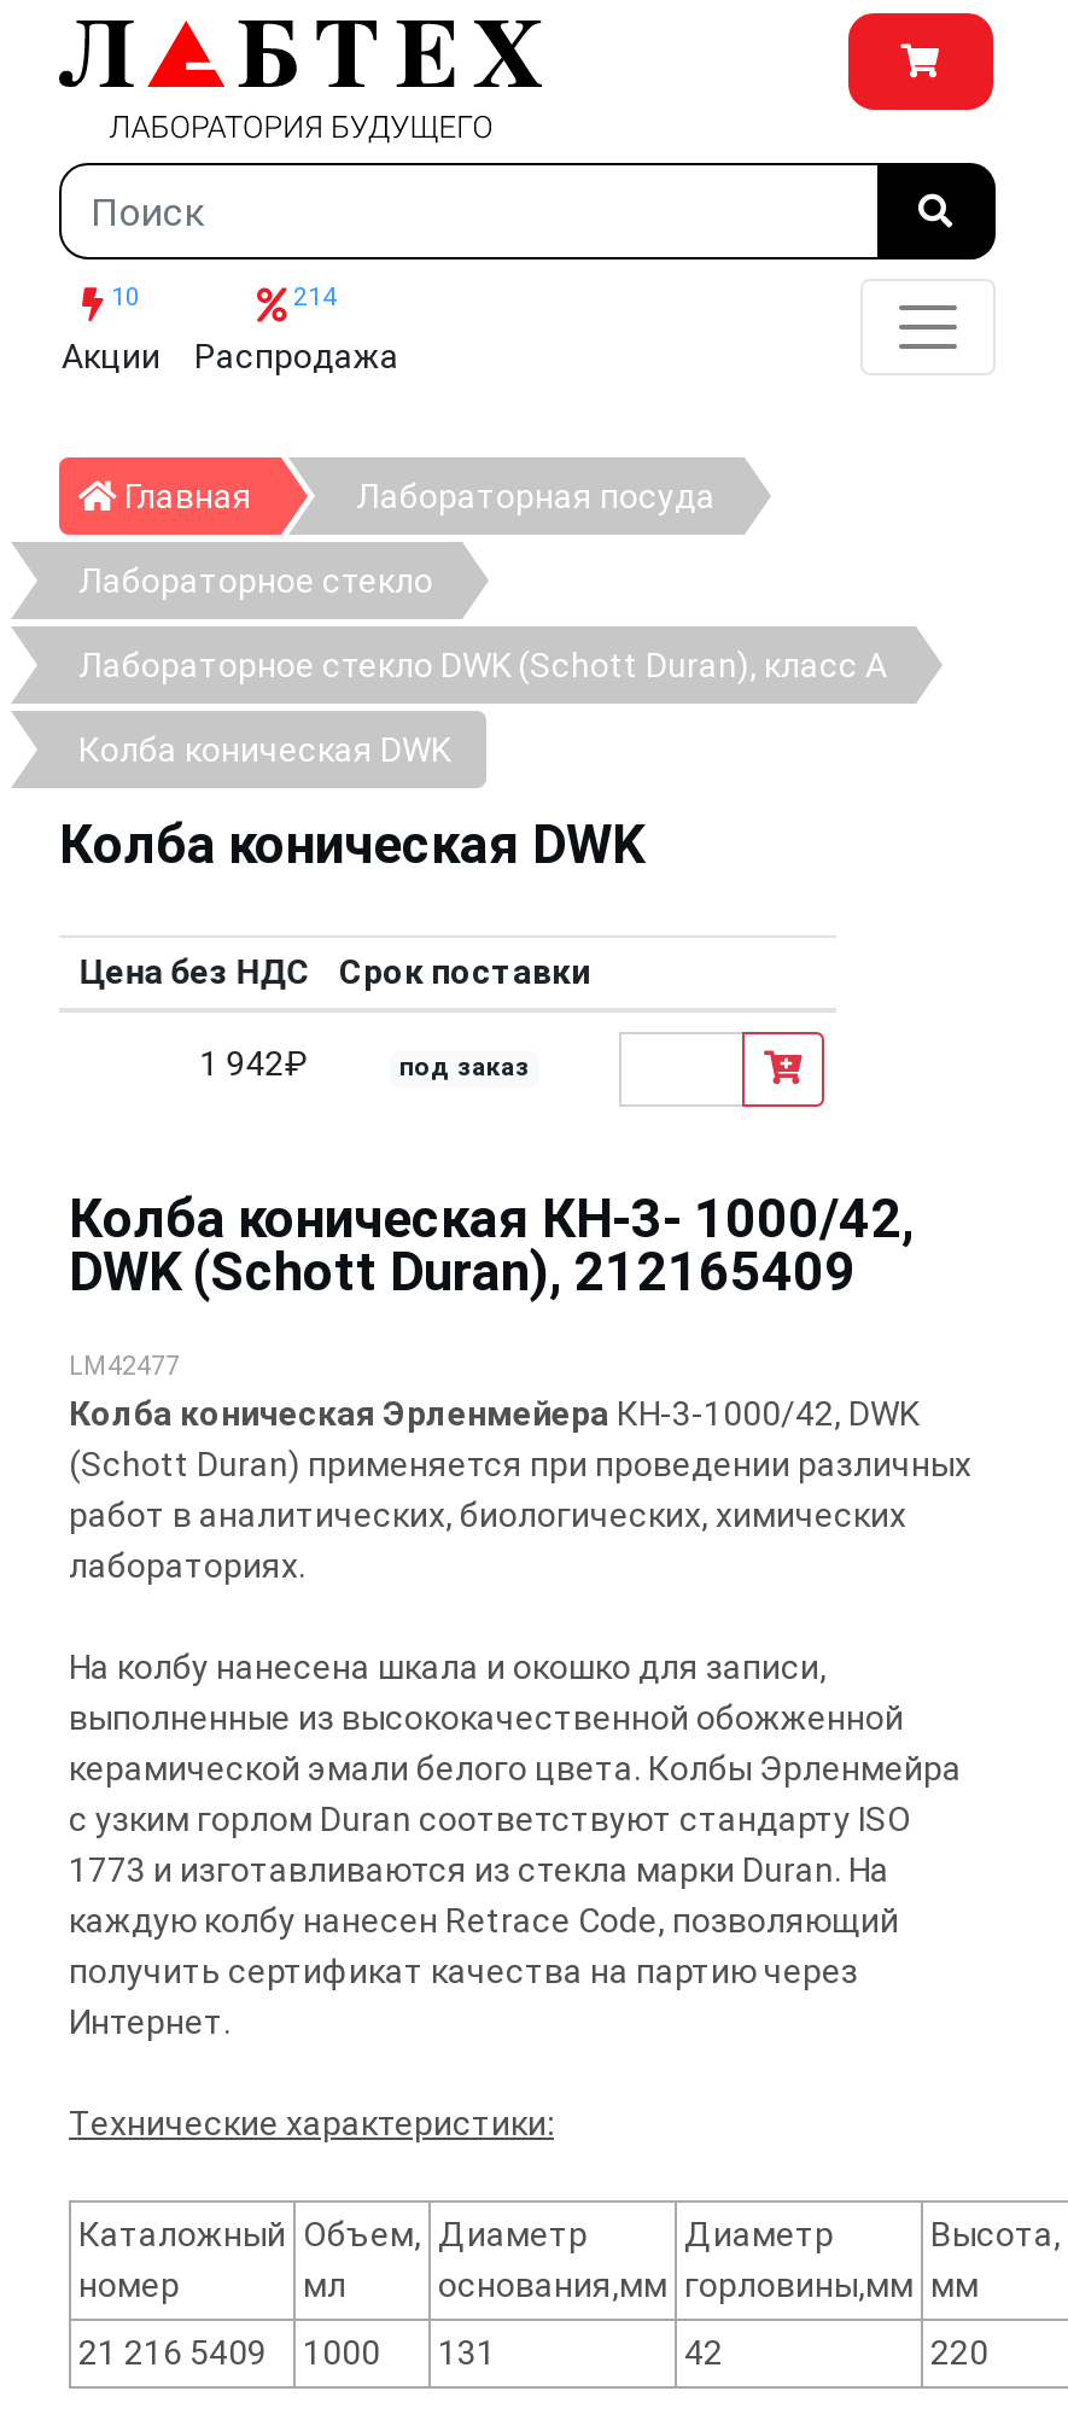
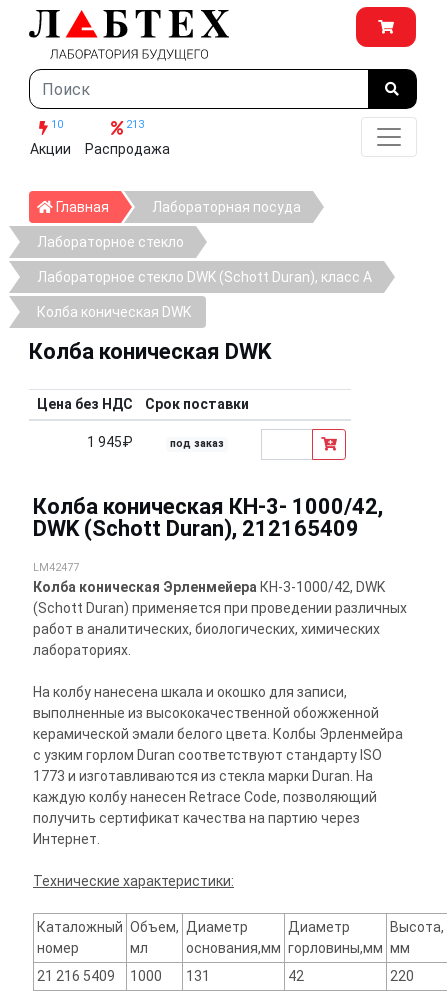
[286,281,337,313] 214 -> [123,118,144,131] 213
[200,1045,311,1083] 1 942₽ -> [87,434,133,450] 1 945₽

